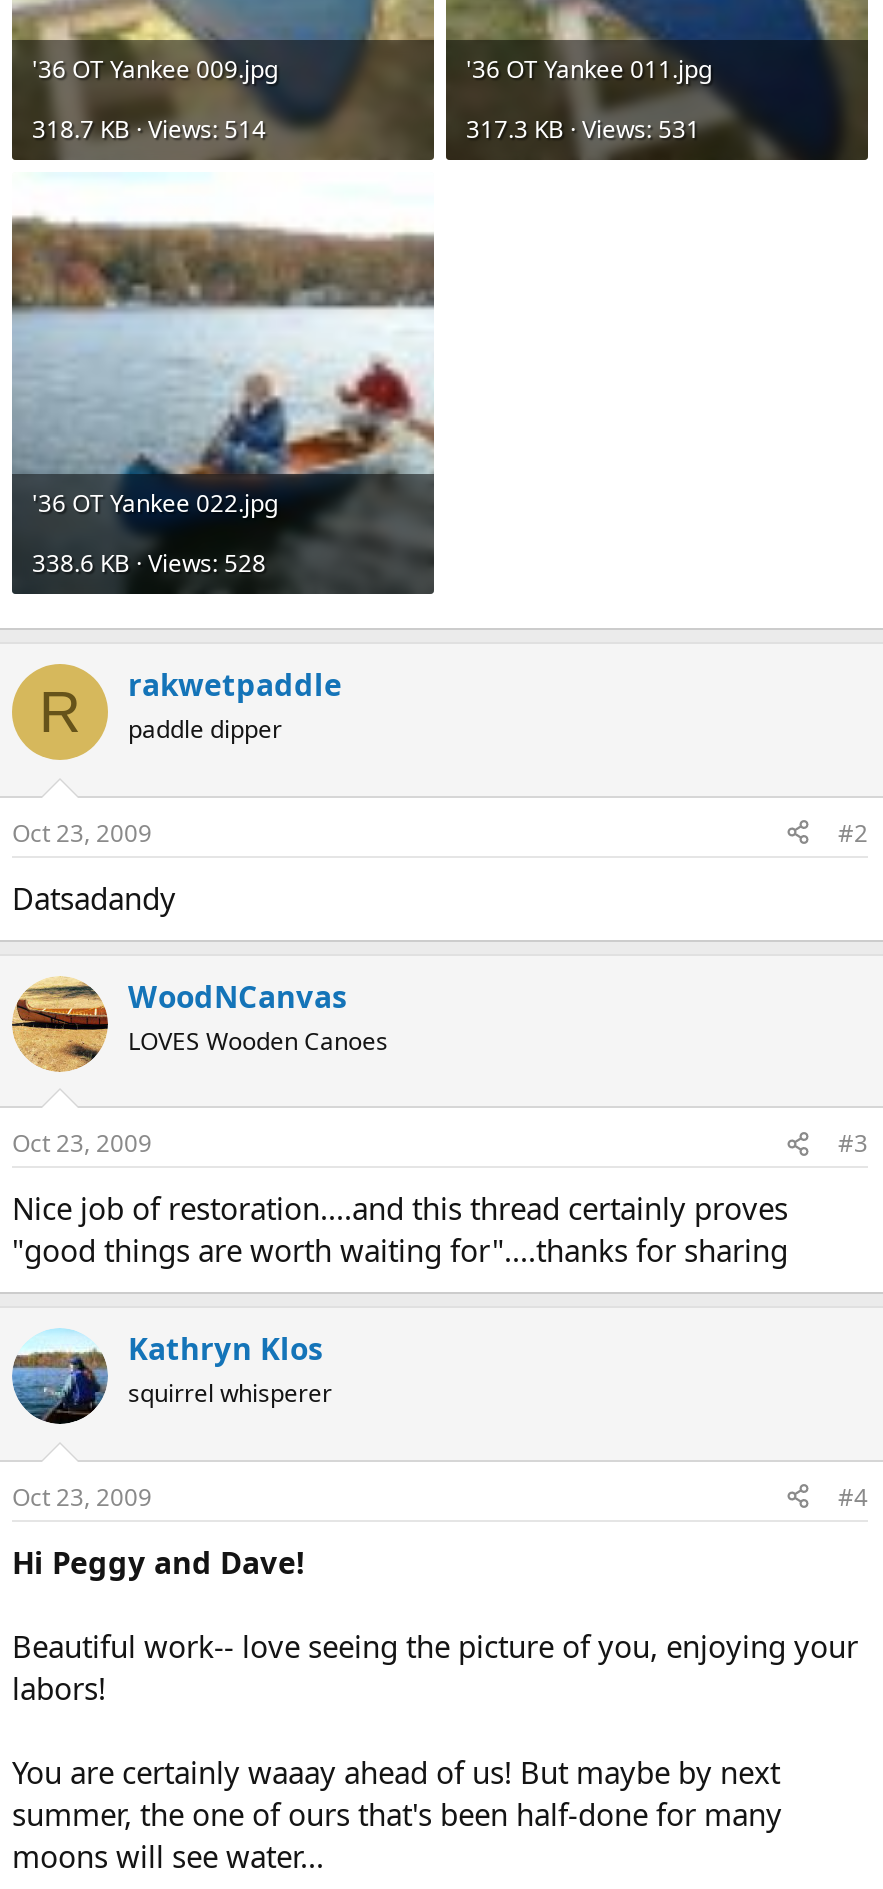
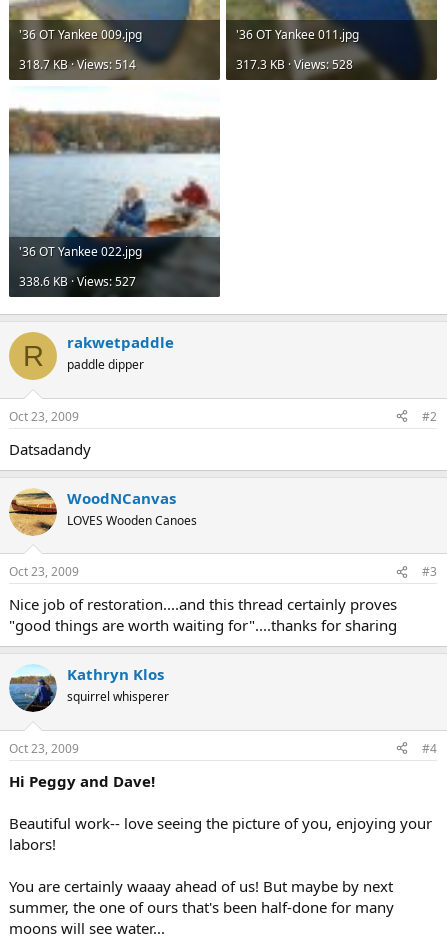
[466,111,700,145] 317.3 KB · Views: 531 -> [236,55,353,72] 317.3 KB · Views: 528
[32,545,266,579] 338.6 KB · Views: 528 -> [19,272,136,289] 338.6 KB · Views: 527

